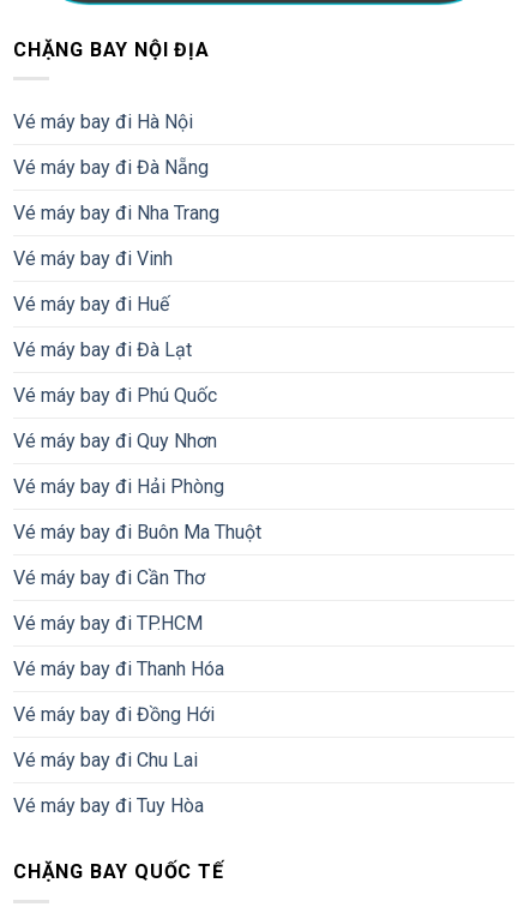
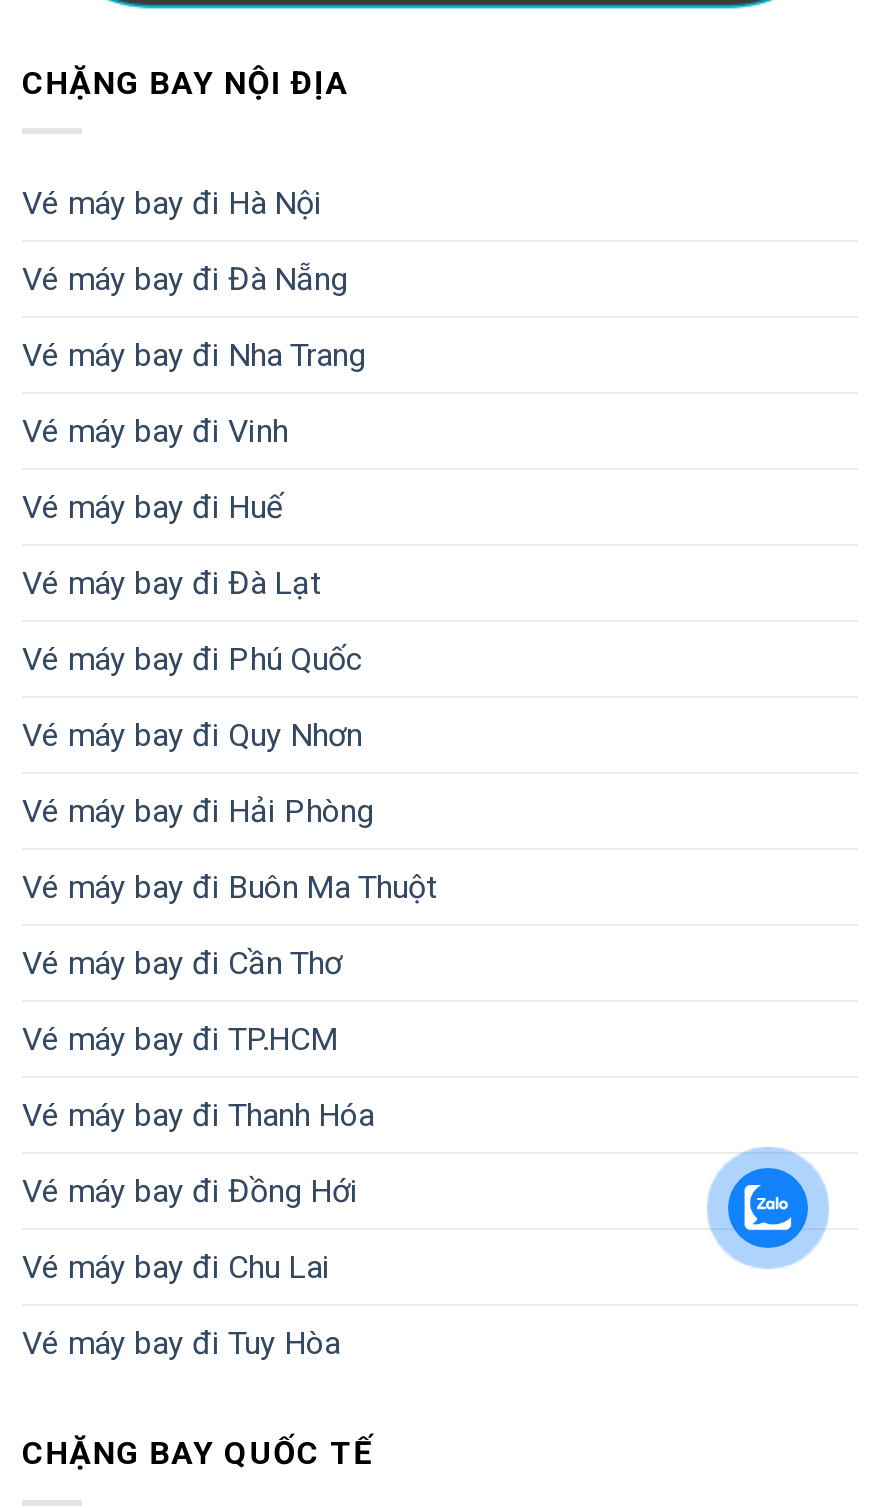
none -> [706,1146,830,1270] [image]

